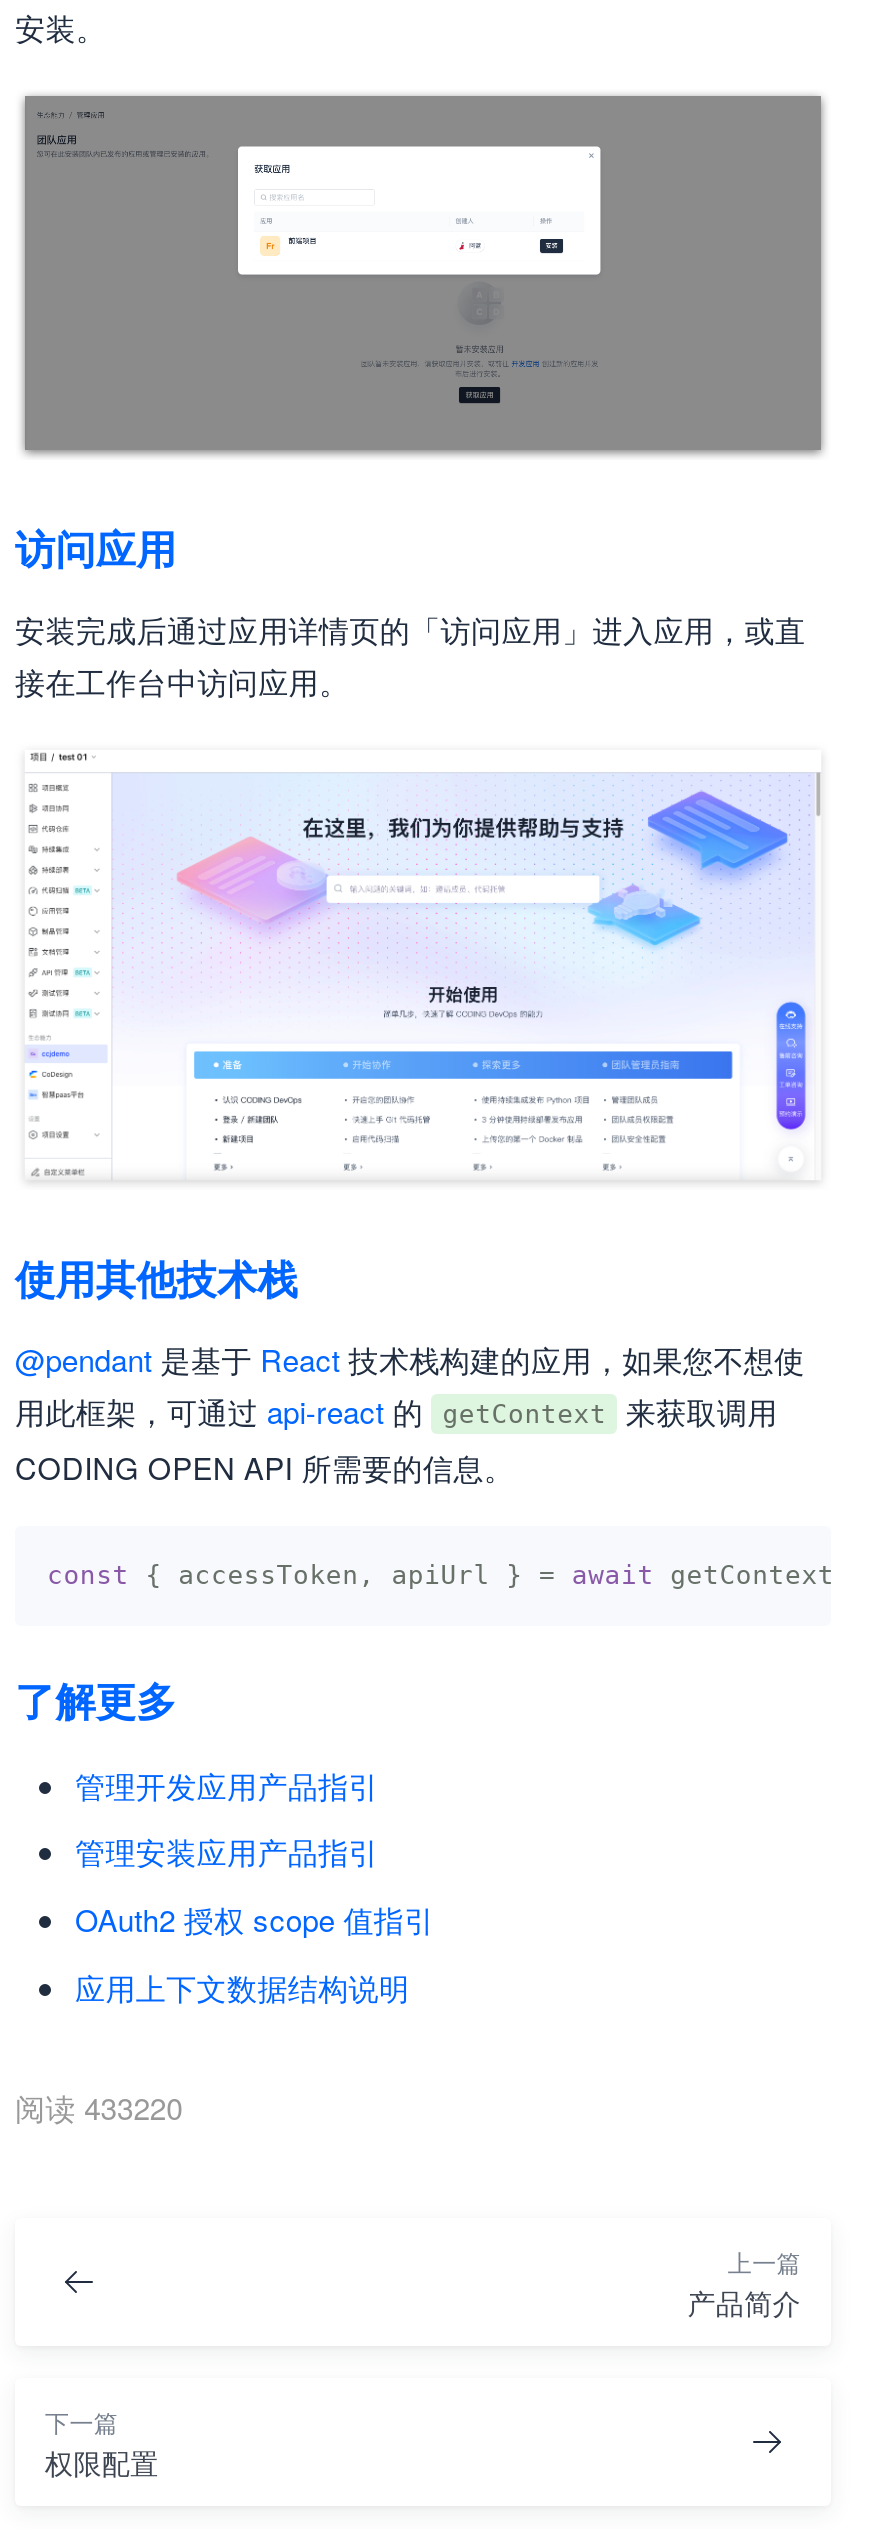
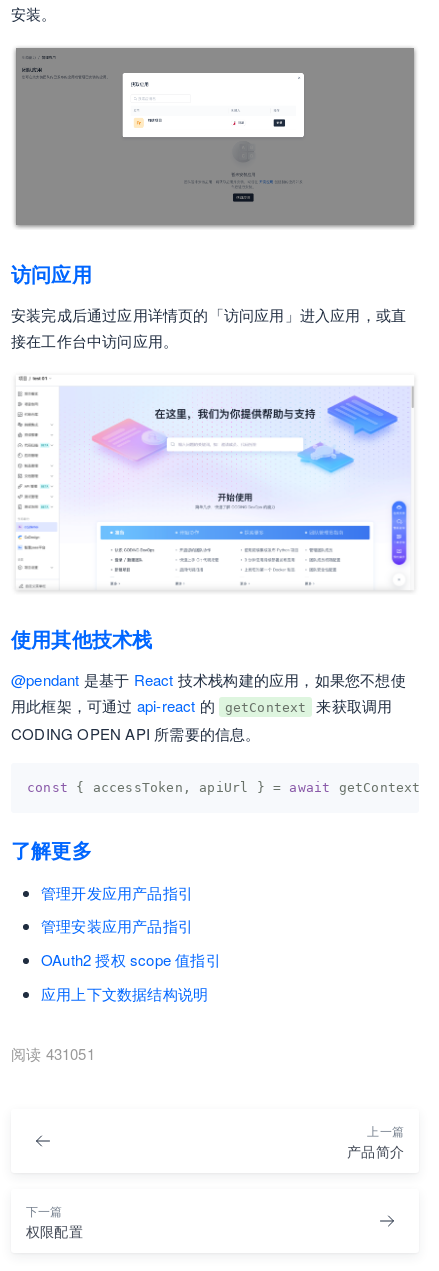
[15,2086,183,2128] 阅读 433220 -> [11,1043,95,1064] 阅读 431051

